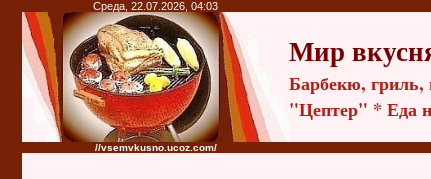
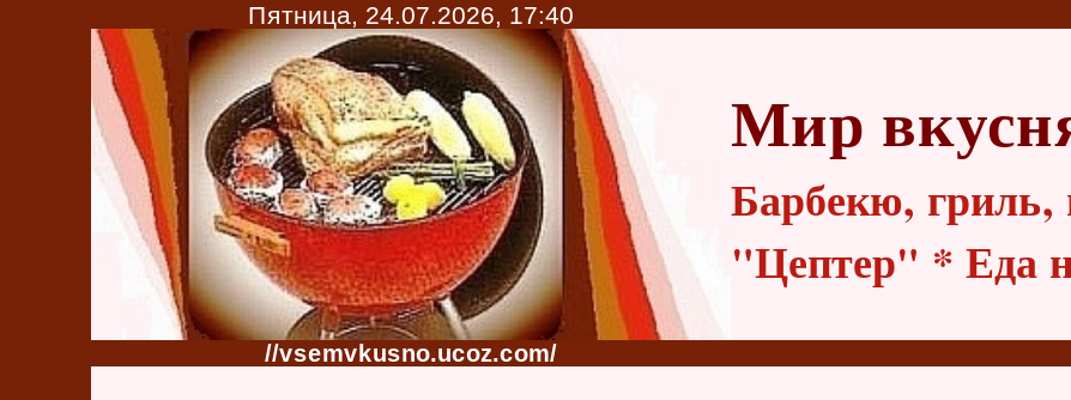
[93,0,218,12] Среда, 22.07.2026, 04:03 -> [248,0,574,29] Пятница, 24.07.2026, 17:40

